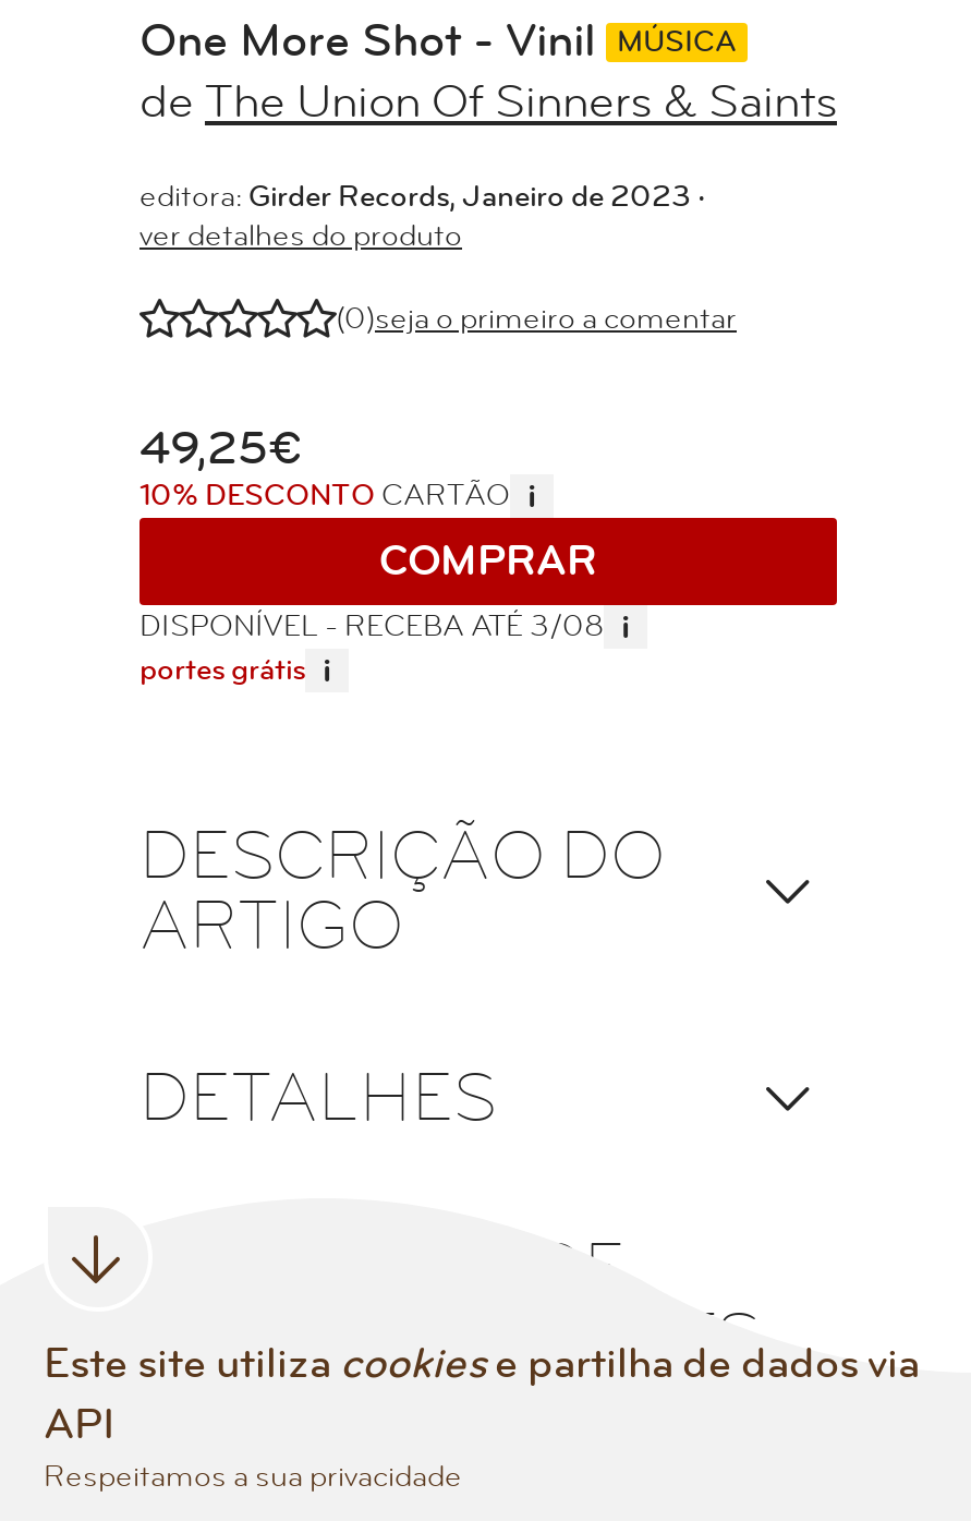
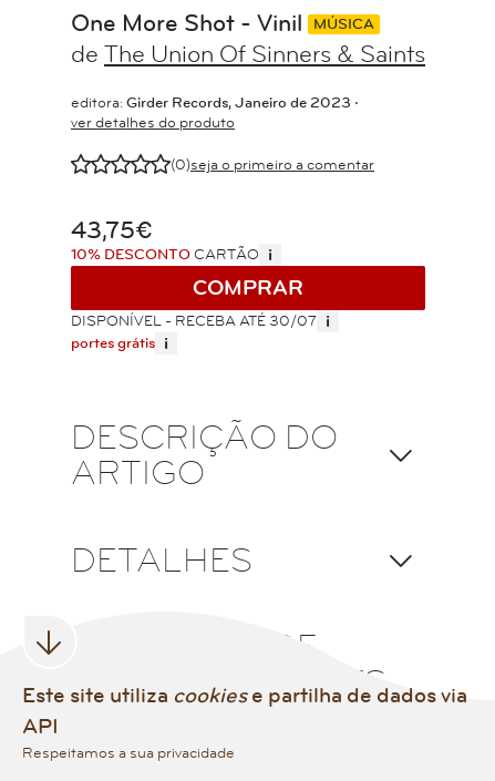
[139,421,303,480] 49,25€ -> [71,217,153,246] 43,75€
[139,604,630,650] DISPONÍVEL - RECEBA ATÉ 3/08 i -> [71,310,330,333] DISPONÍVEL - RECEBA ATÉ 30/07 i

